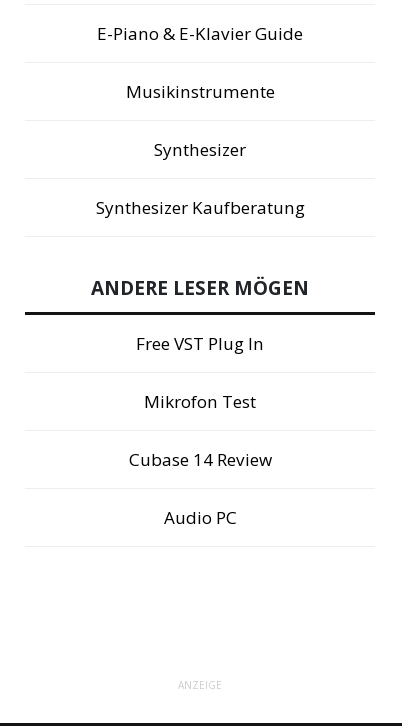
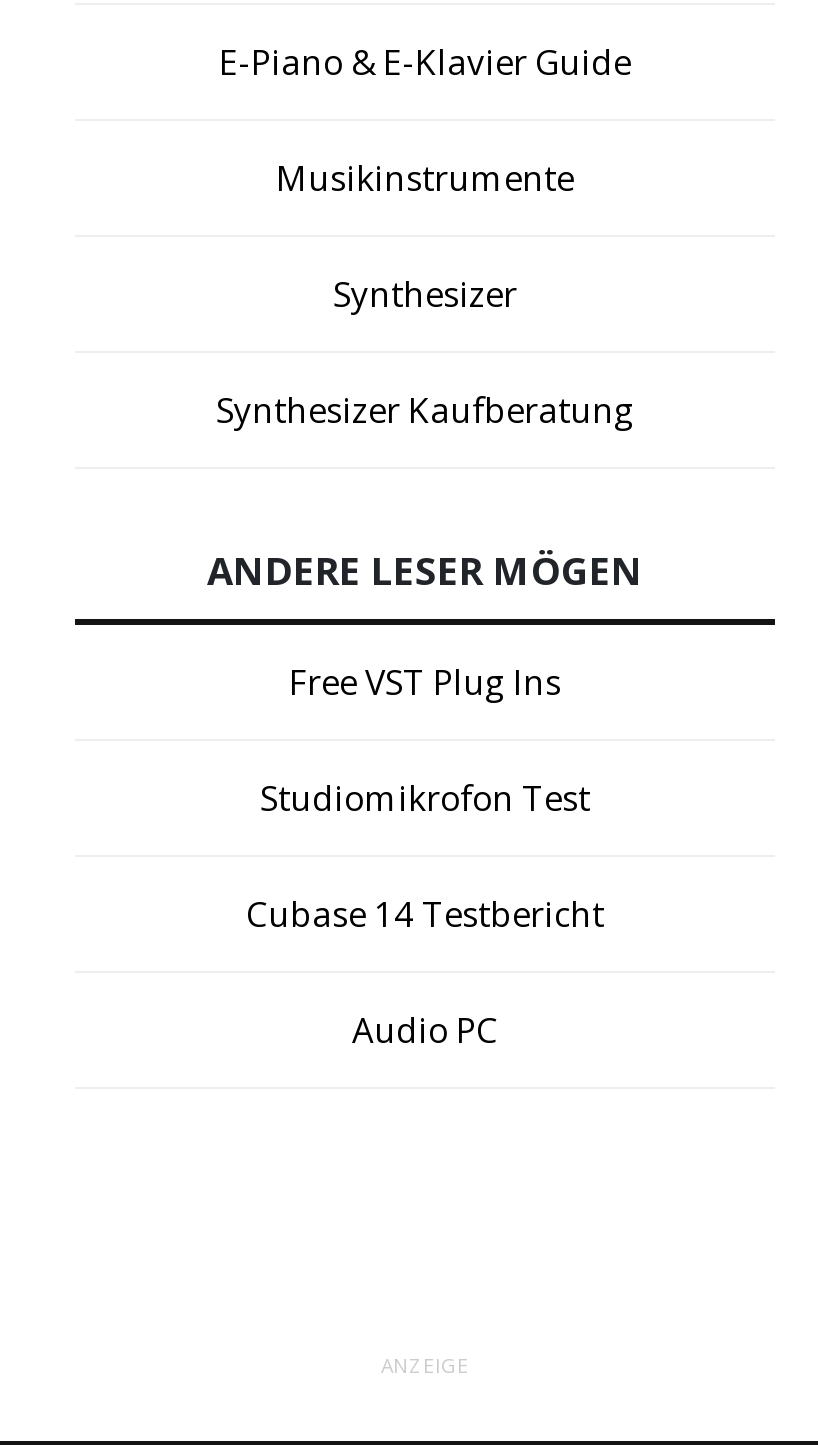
[136,332,264,355] Free VST Plug In -> [289,660,561,706] Free VST Plug Ins
[144,390,256,413] Mikrofon Test -> [260,776,590,822] Studiomikrofon Test
[128,448,271,471] Cubase 14 Review -> [246,892,604,938] Cubase 14 Testbericht

